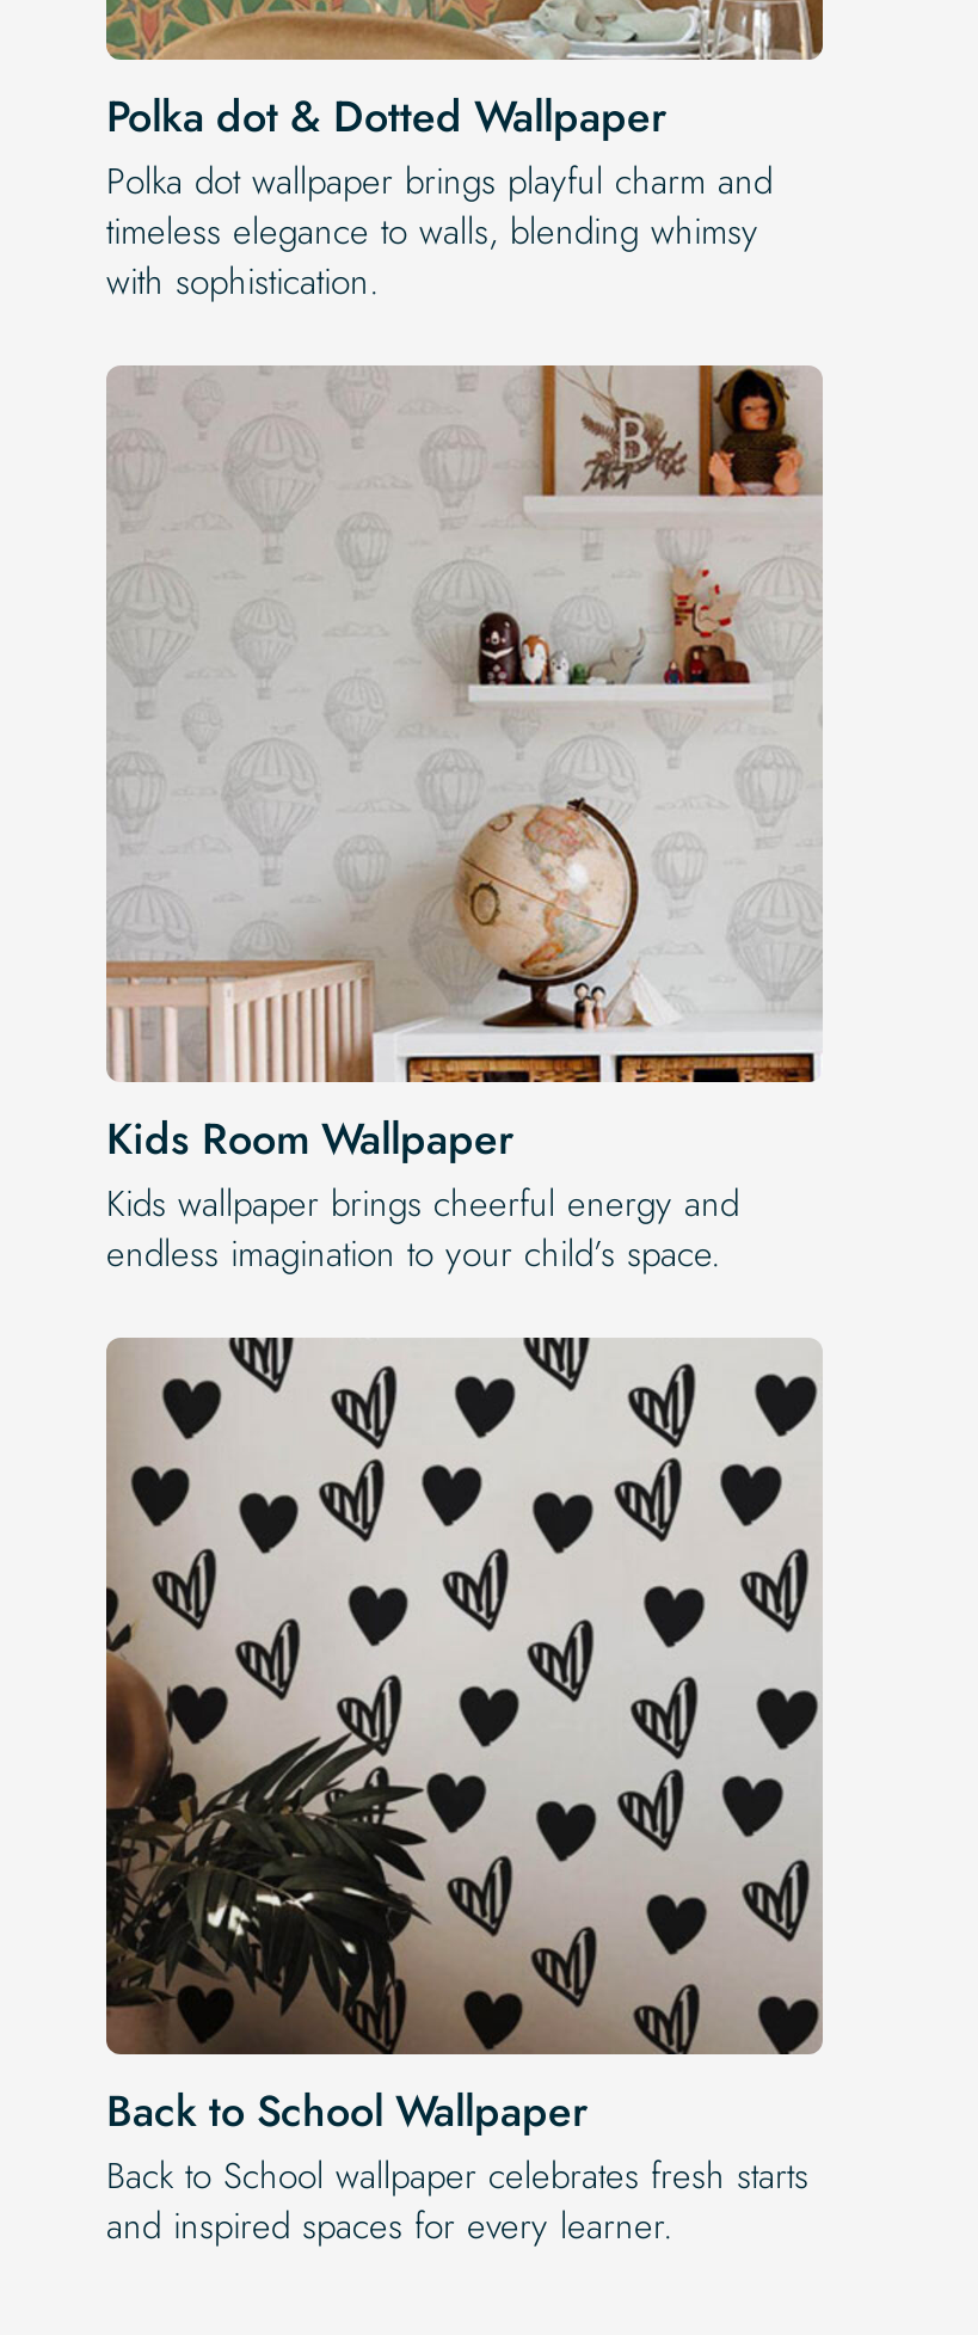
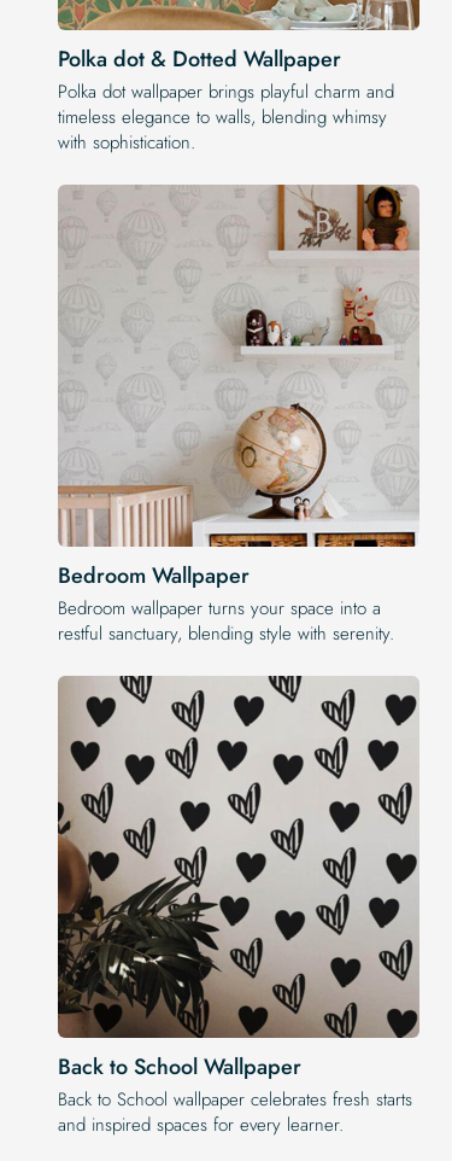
[106,1108,739,1280] Kids Room Wallpaper | Kids wallpaper brings cheerful energy and | endless imagination to your child’s space. -> [58,560,394,647] Bedroom Wallpaper | Bedroom wallpaper turns your space into a | restful sanctuary, blending style with serenity.

